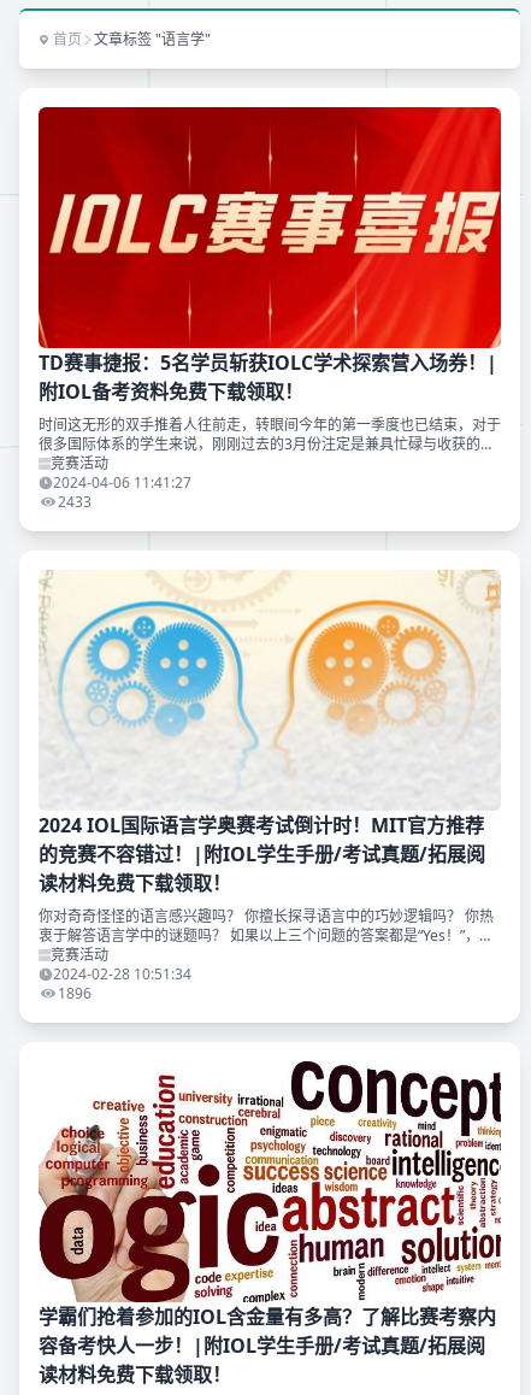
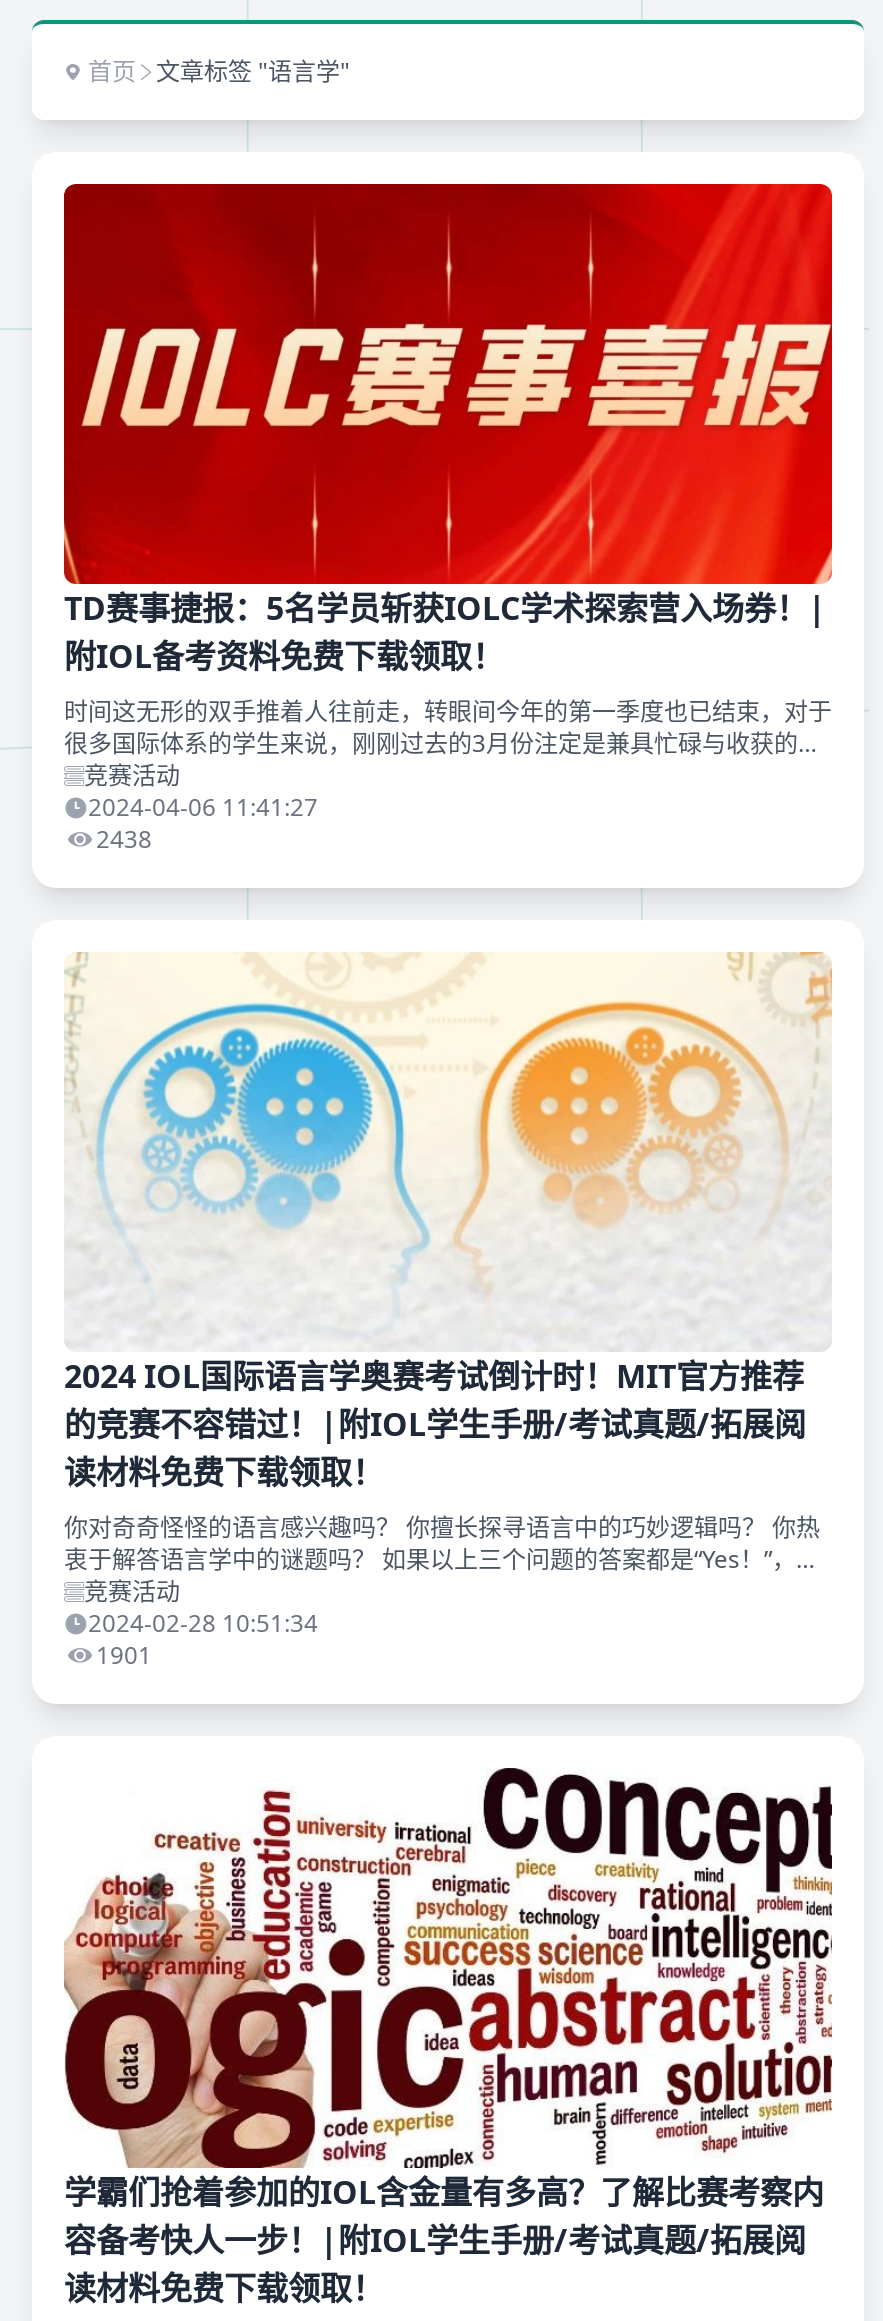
[58,492,92,512] 2433 -> [96,822,152,856] 2438
[58,983,92,1003] 1896 -> [96,1638,152,1672] 1901

